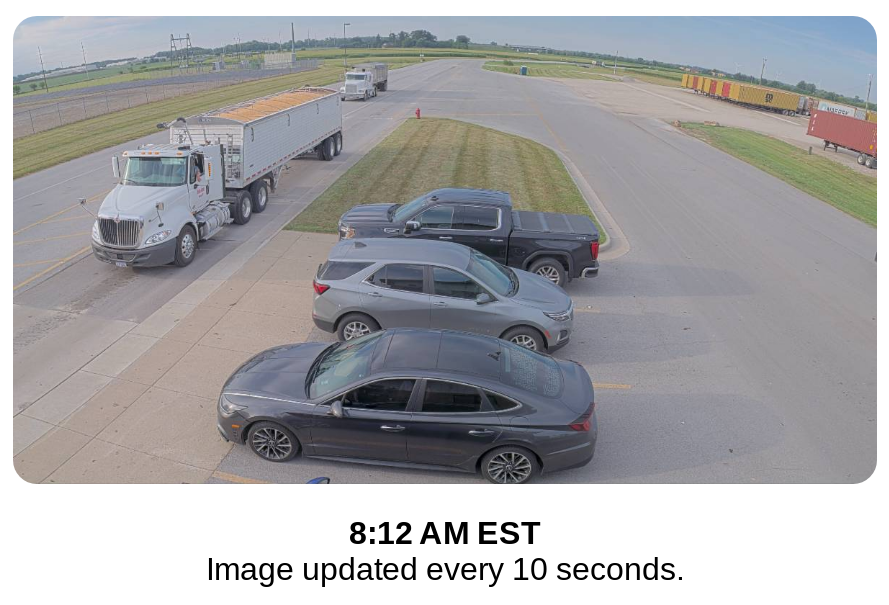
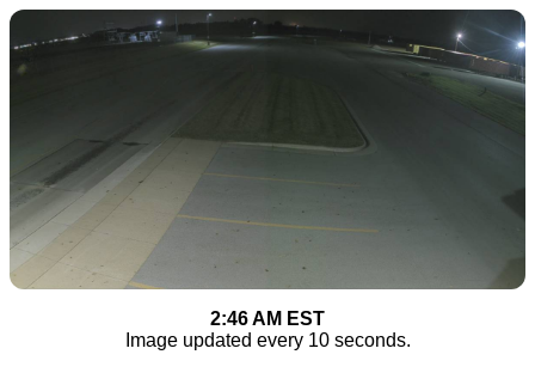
[11,16,879,550] [image] | 8:12 AM EST -> [8,8,527,329] [image] | 2:46 AM EST

